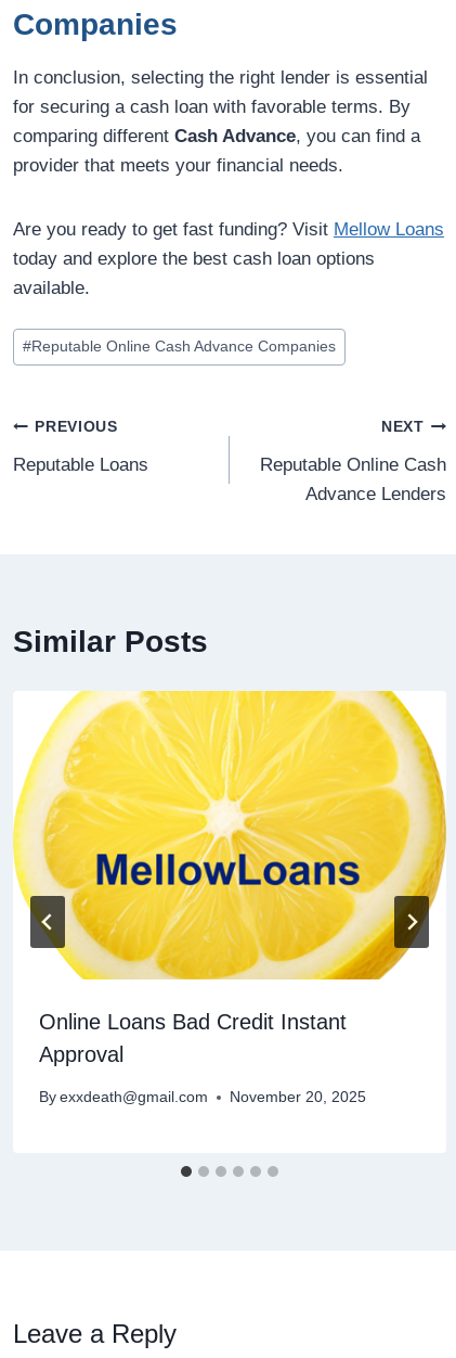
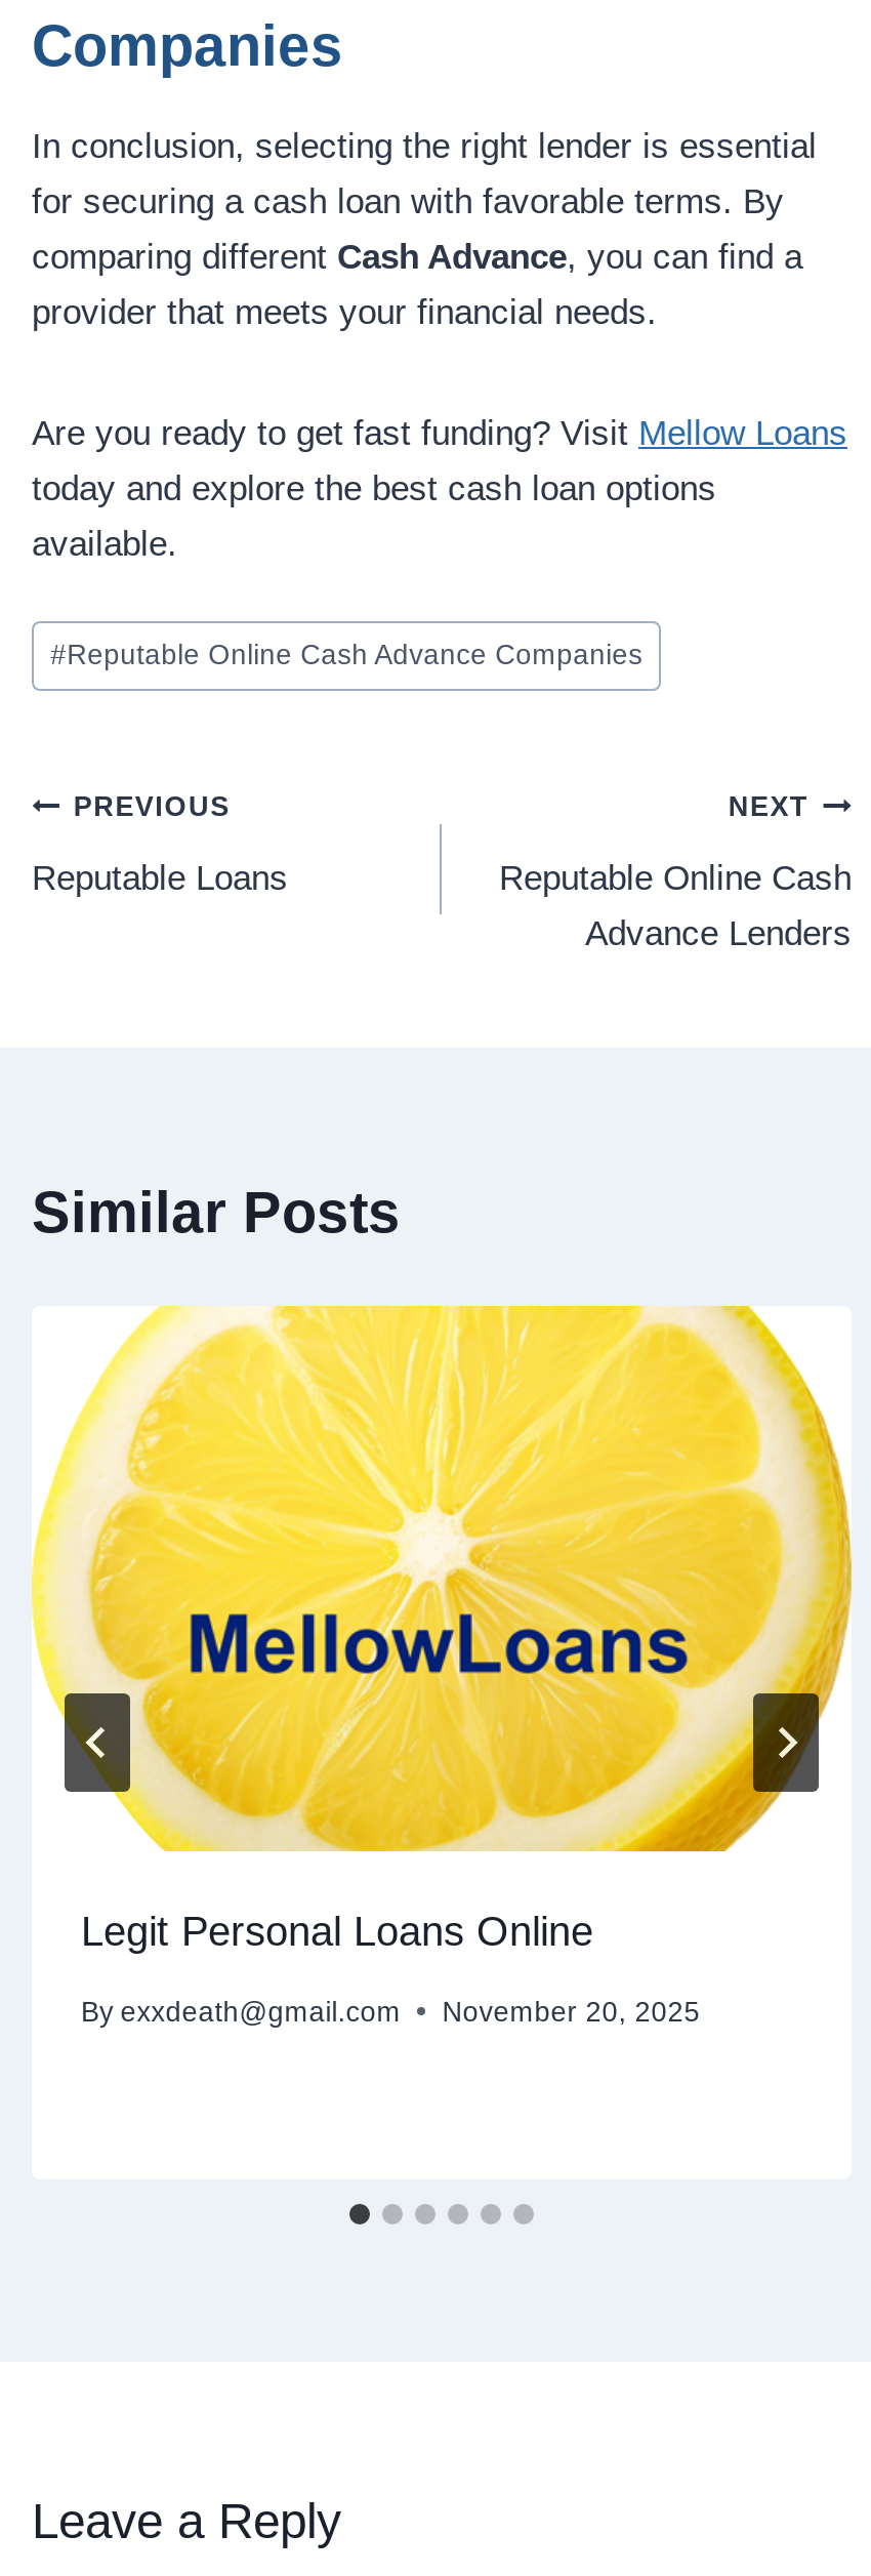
[39,1010,347,1067] Online Loans Bad Credit Instant | Approval -> [81,1909,593,1955] Legit Personal Loans Online
moved [39,1089,366,1105] -> [81,1997,700,2028]: By exxdeath@gmail.com | November 20, 2025

